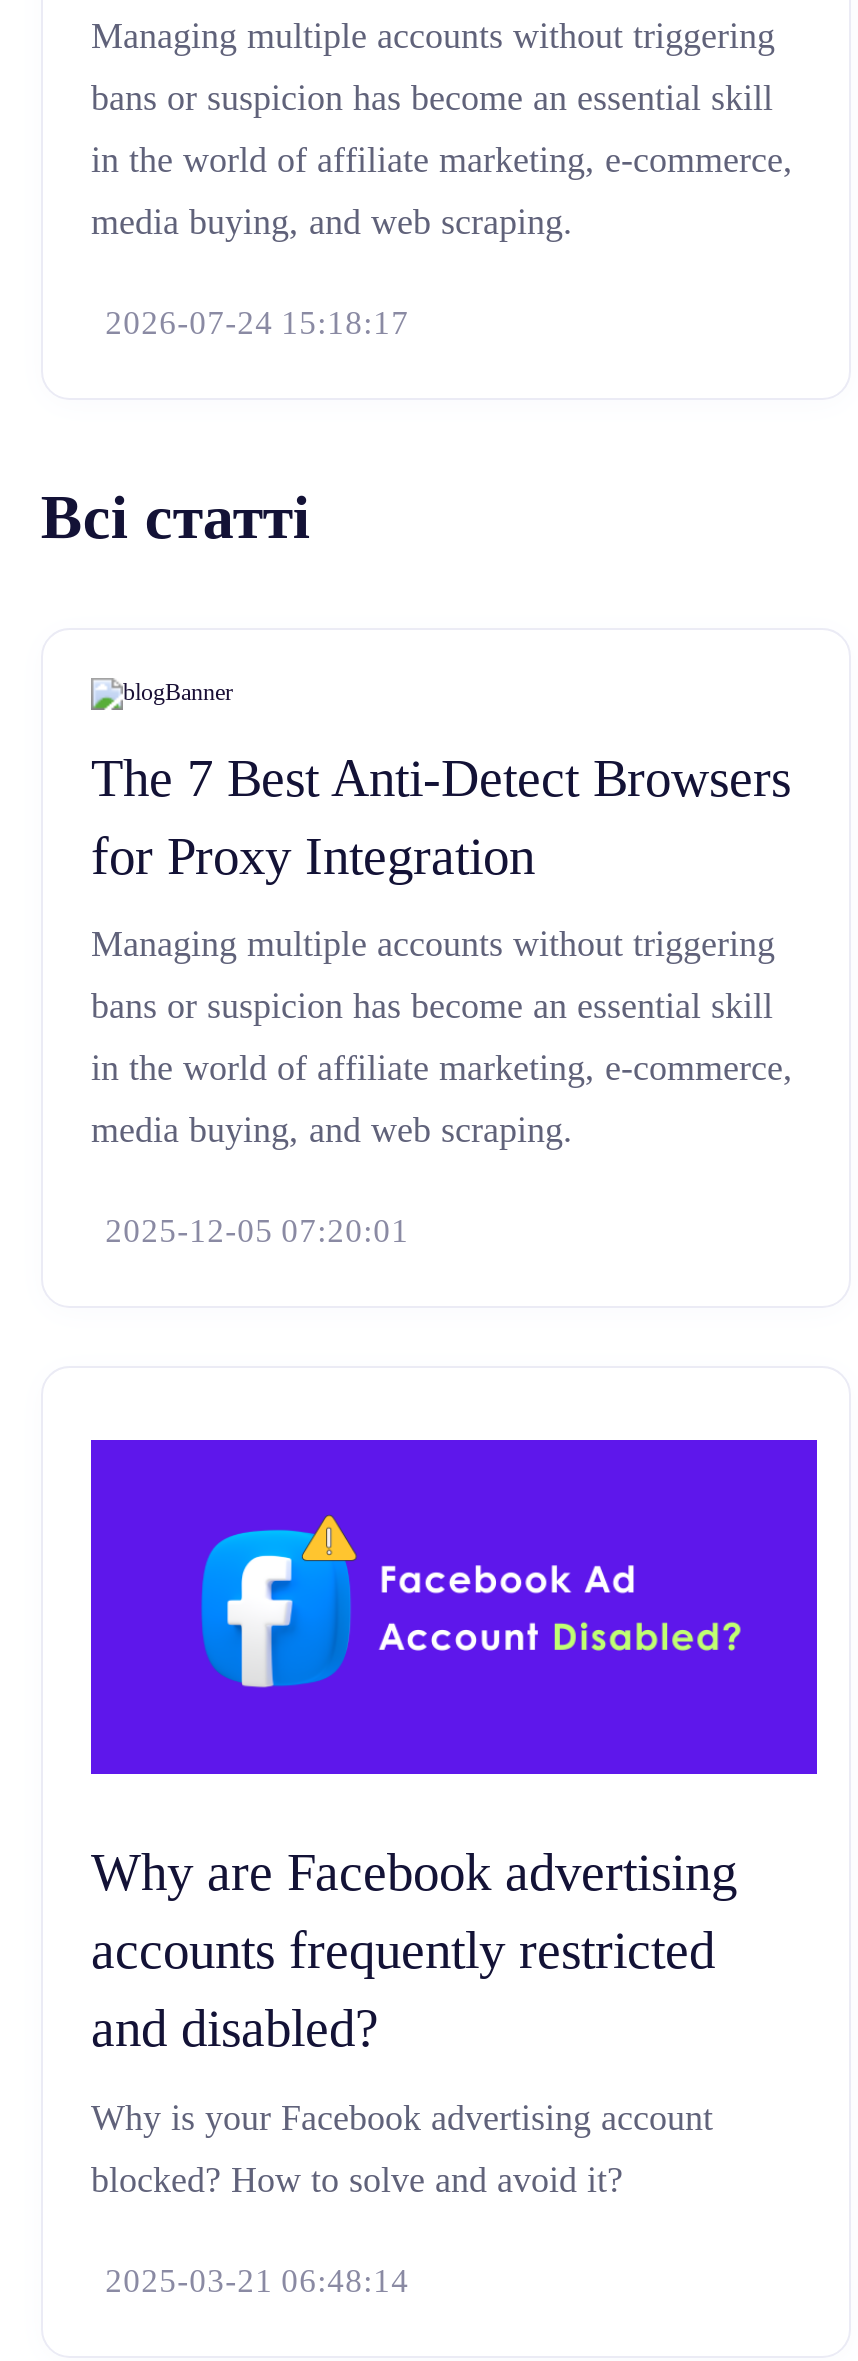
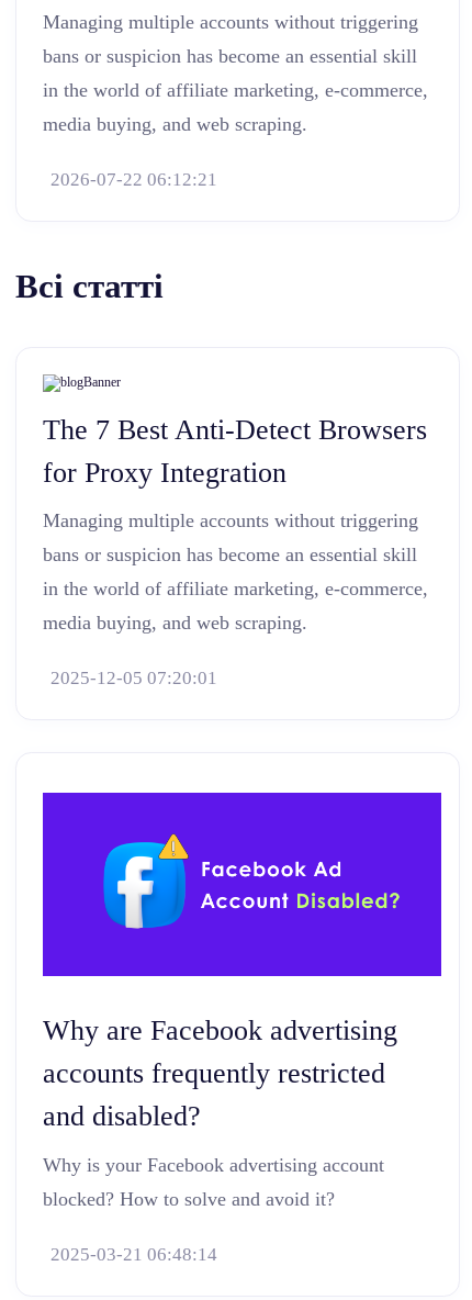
[105,304,409,342] 2026-07-24 15:18:17 -> [51,169,217,190] 2026-07-22 06:12:21

